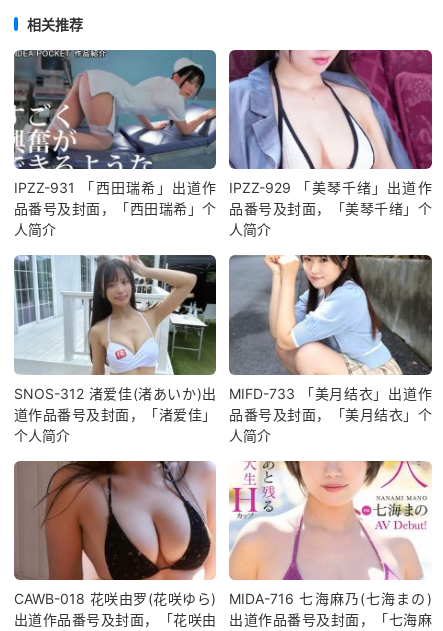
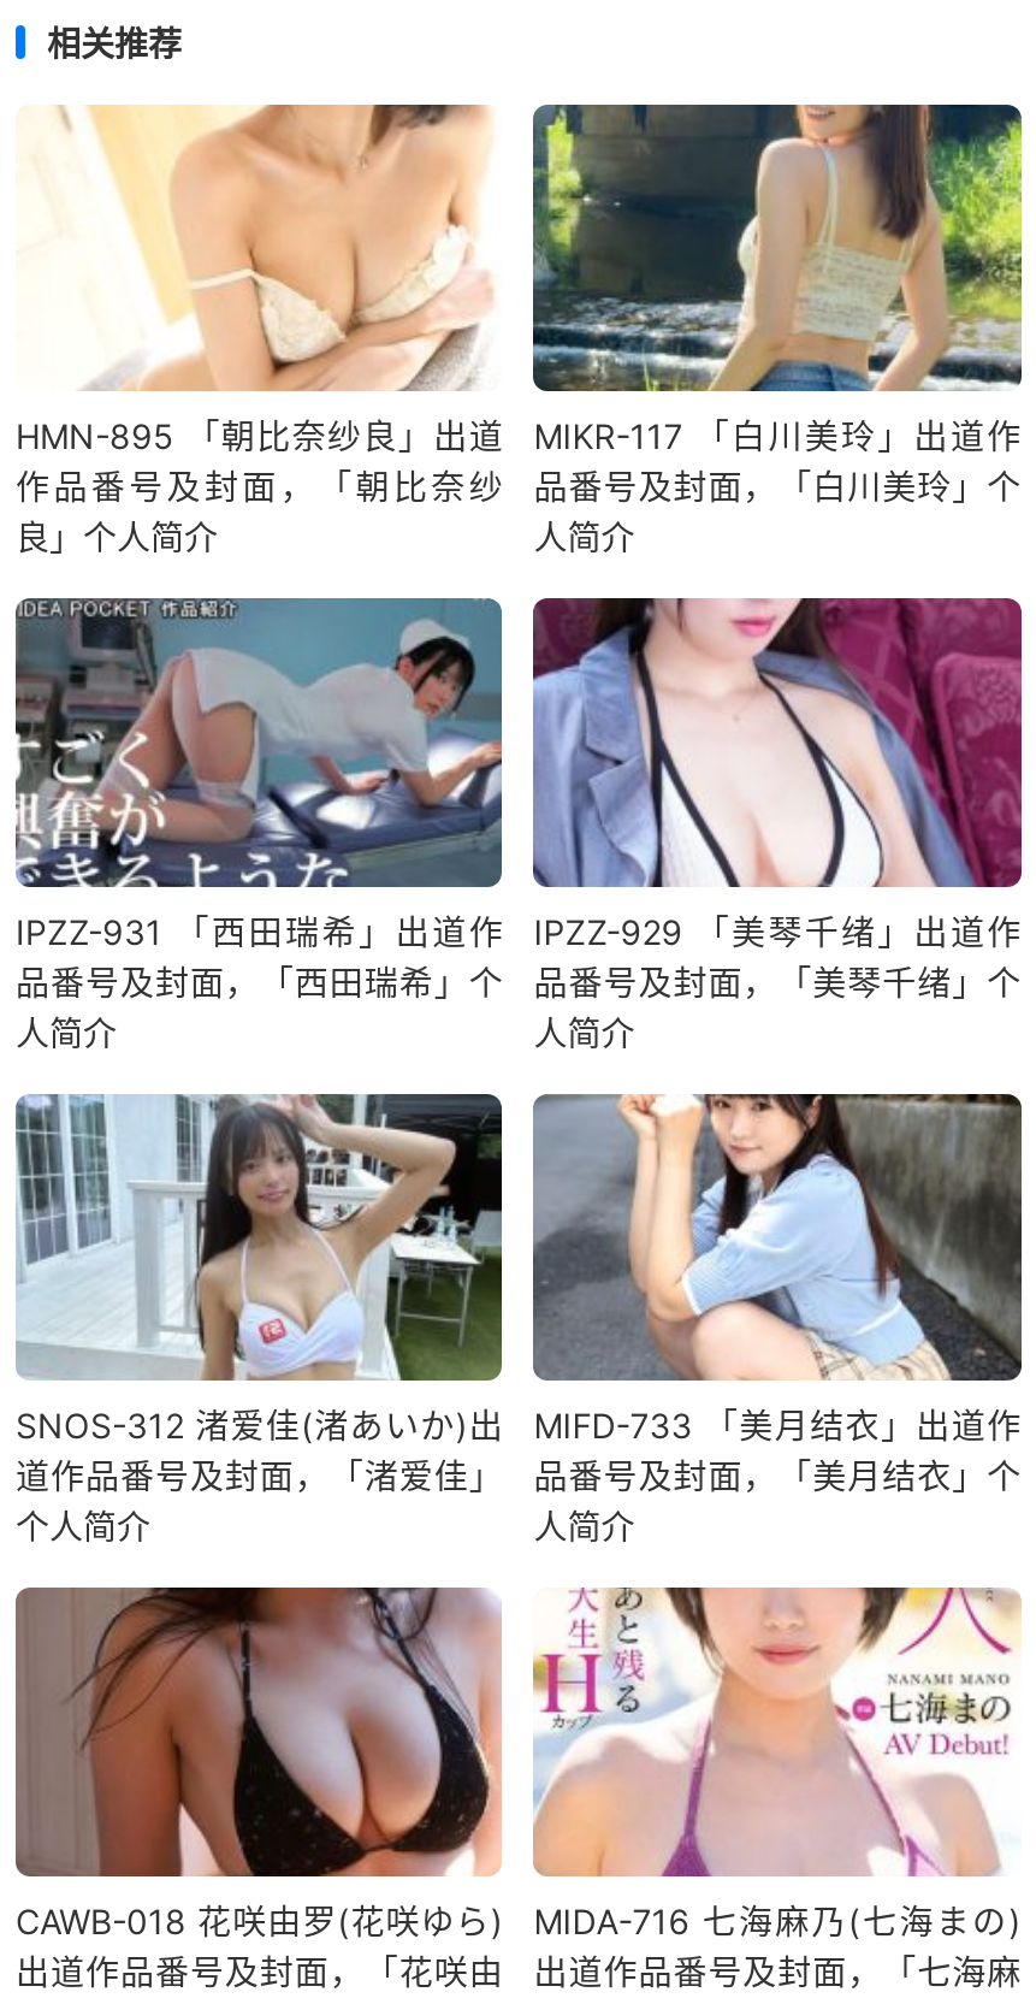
none -> [16,102,502,557] [image] | HMN-895 「朝比奈纱良」出道 | 作品番号及封面，「朝比奈纱 | 良」个人简介
none -> [531,102,1024,557] [image] | MIKR-117 「白川美玲」出道作 | 品番号及封面，「白川美玲」个 | 人简介

